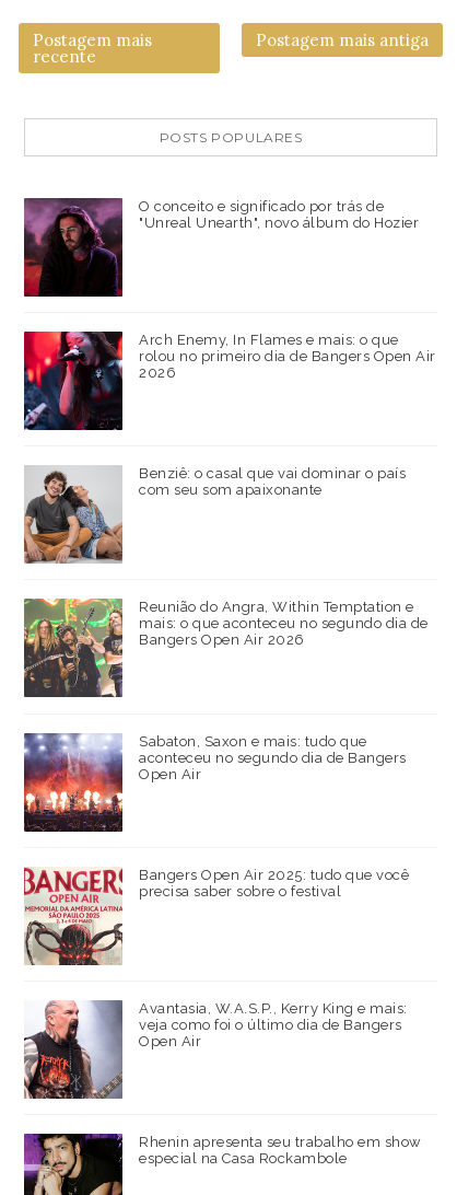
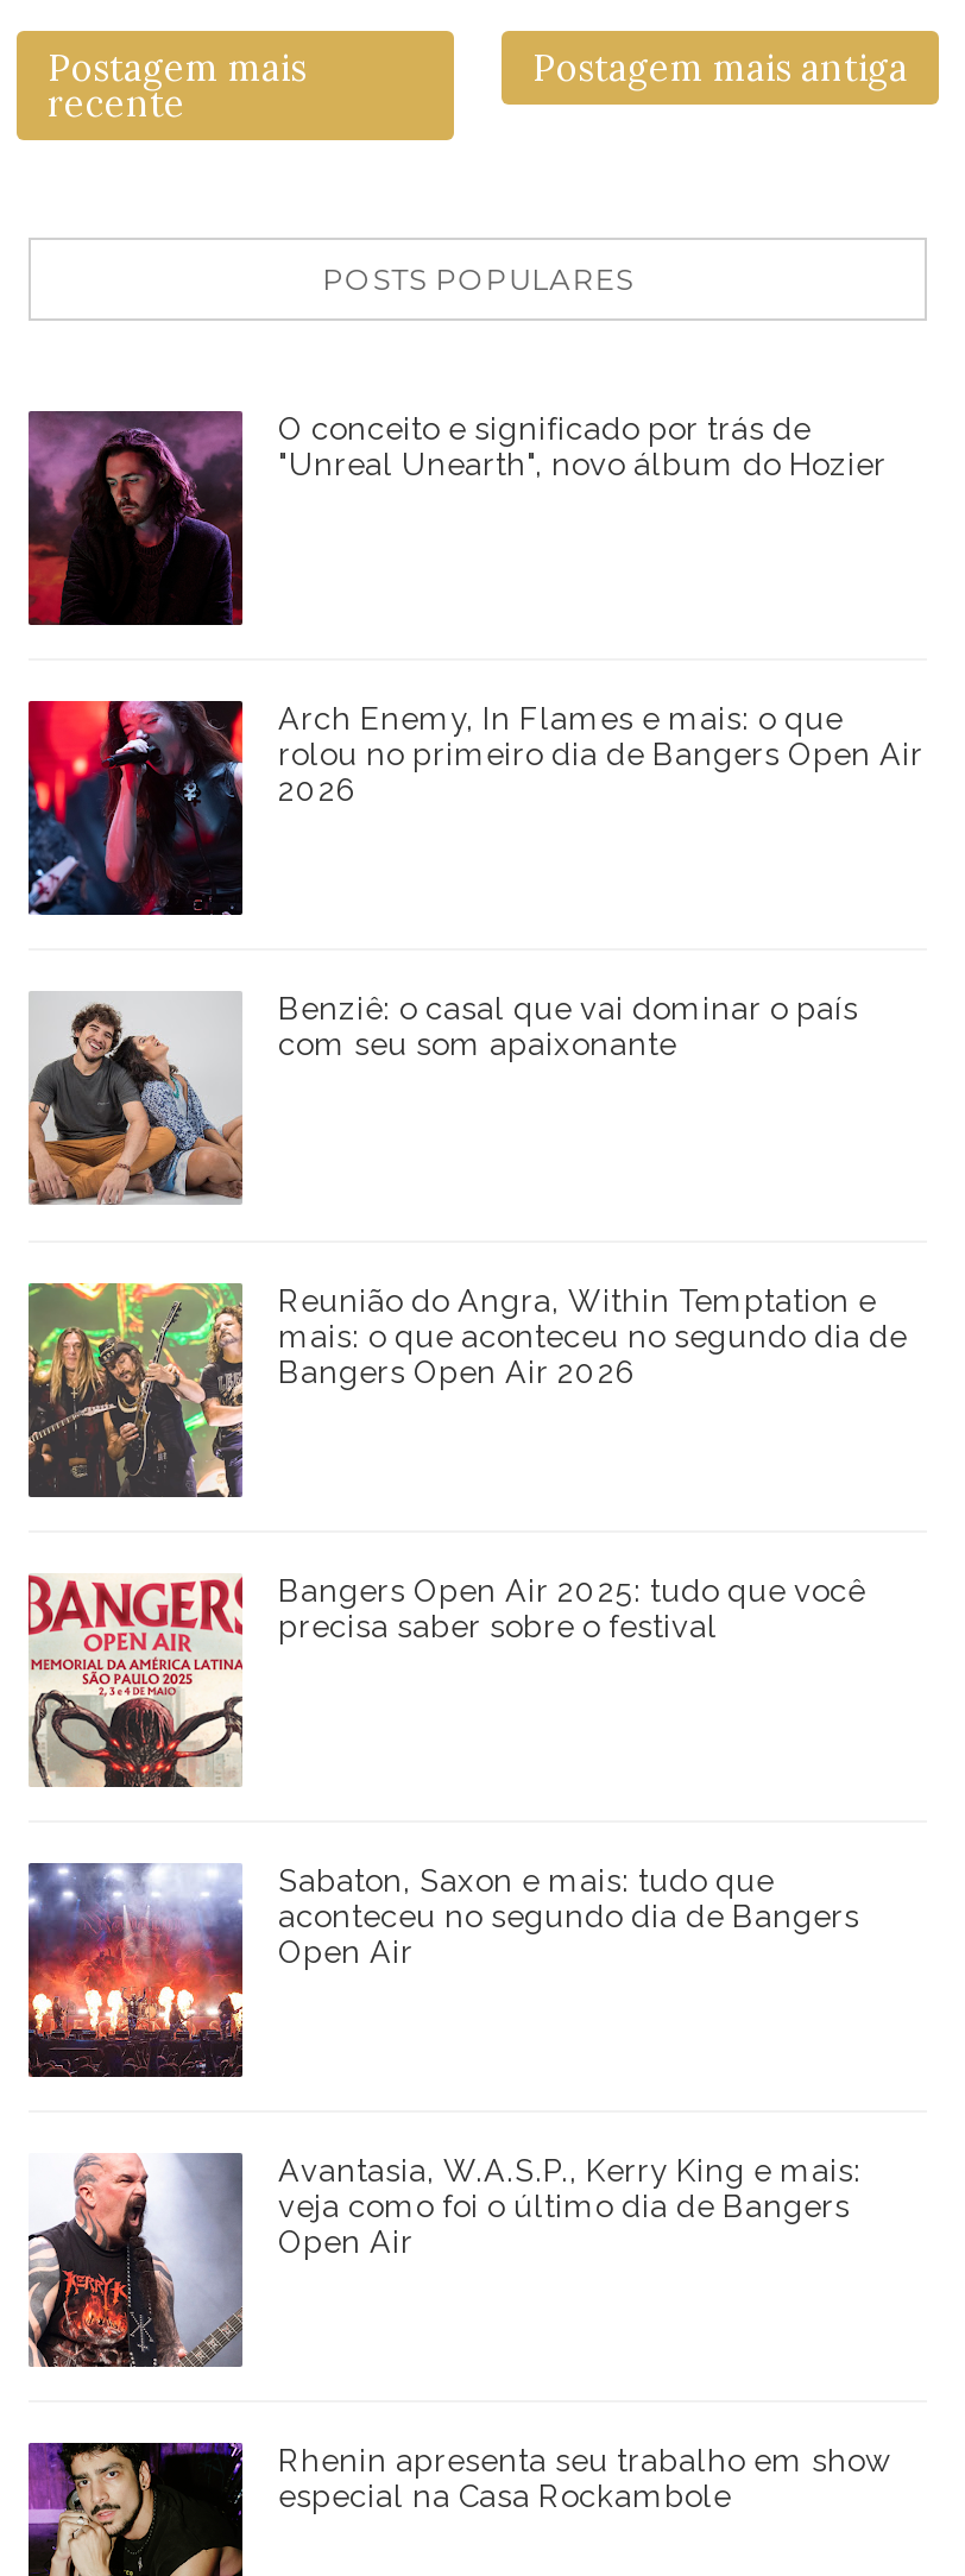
moved [22,731,406,833] -> [24,1858,859,2079]: [image] | Sabaton, Saxon e mais: tudo que | aconteceu no segundo dia de Bangers | Open Air
moved [23,866,409,965] -> [29,1572,865,1787]: [image] | Bangers Open Air 2025: tudo que você | precisa saber sobre o festival

